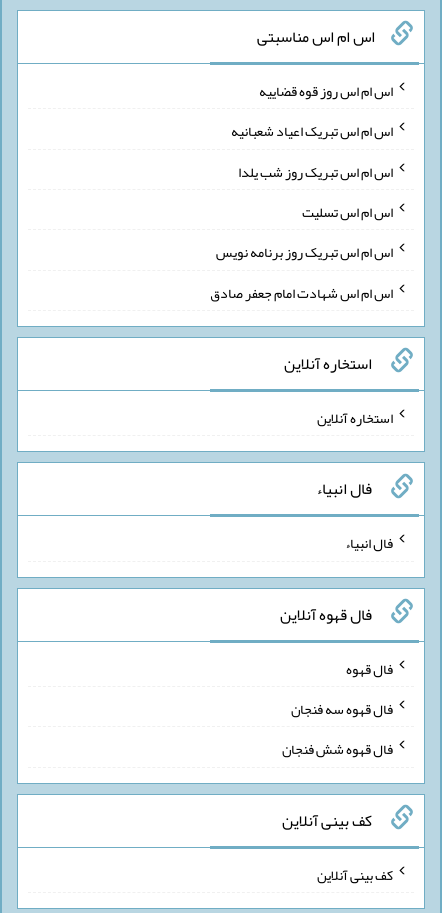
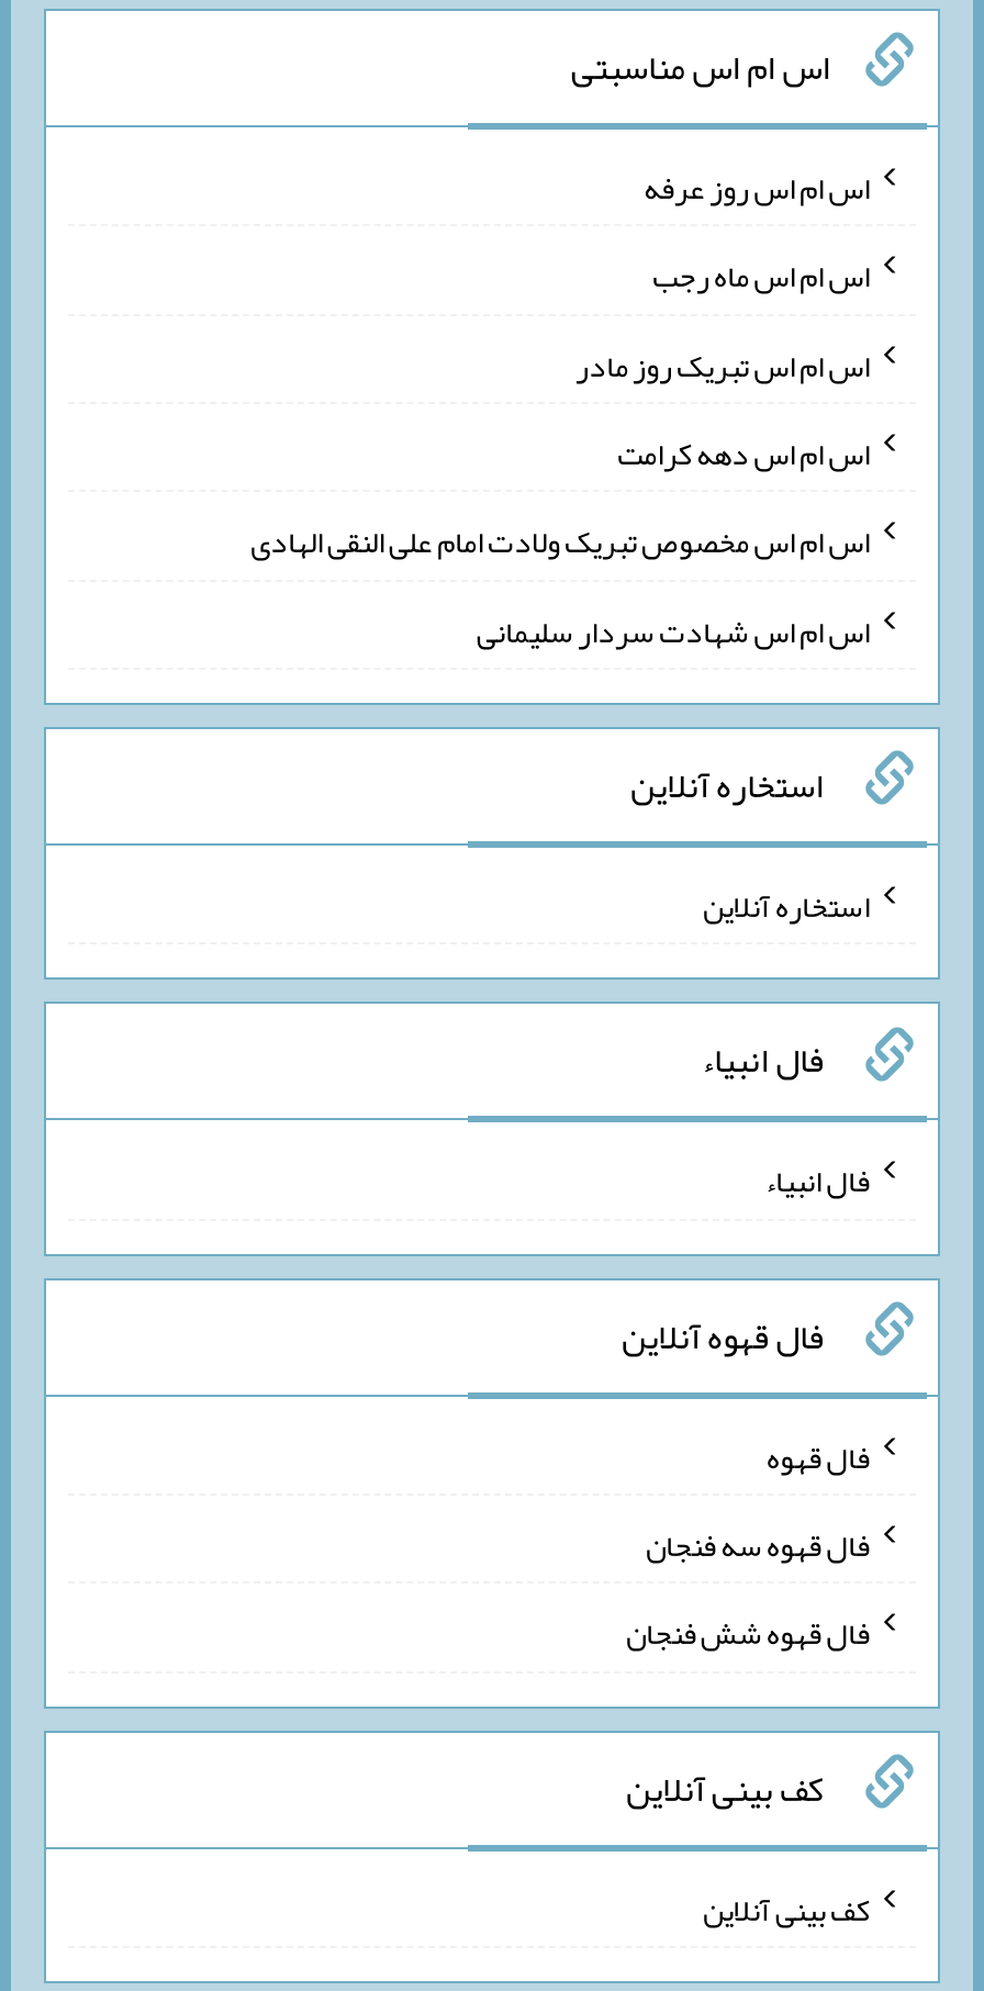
[210,77,393,307] اس ام اس روز قوه قضاییه | اس ام اس تبریک اعیاد شعبانیه | اس ام اس تبریک روز شب یلدا | اس ام اس تسلیت | اس ام اس تبریک روز برنامه نویس | اس ام اس شهادت امام جعفر صادق -> [250,157,870,661] اس ام اس روز عرفه | اس ام اس ماه رجب | اس ام اس تبریک روز مادر | اس ام اس دهه کرامت | اس ام اس مخصوص تبریک ولادت امام علی النقی الهادی | اس ام اس شهادت سردار سلیمانی

